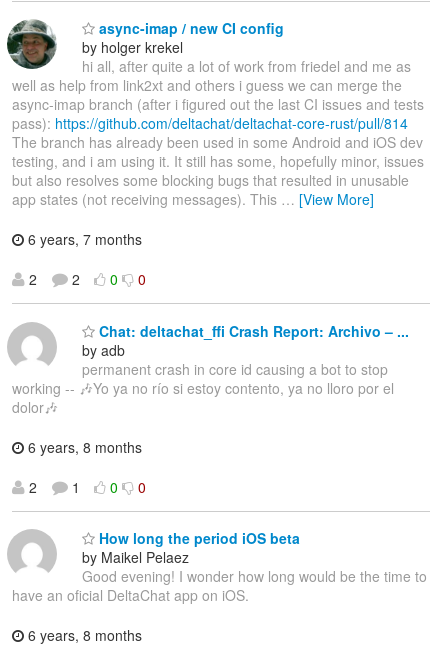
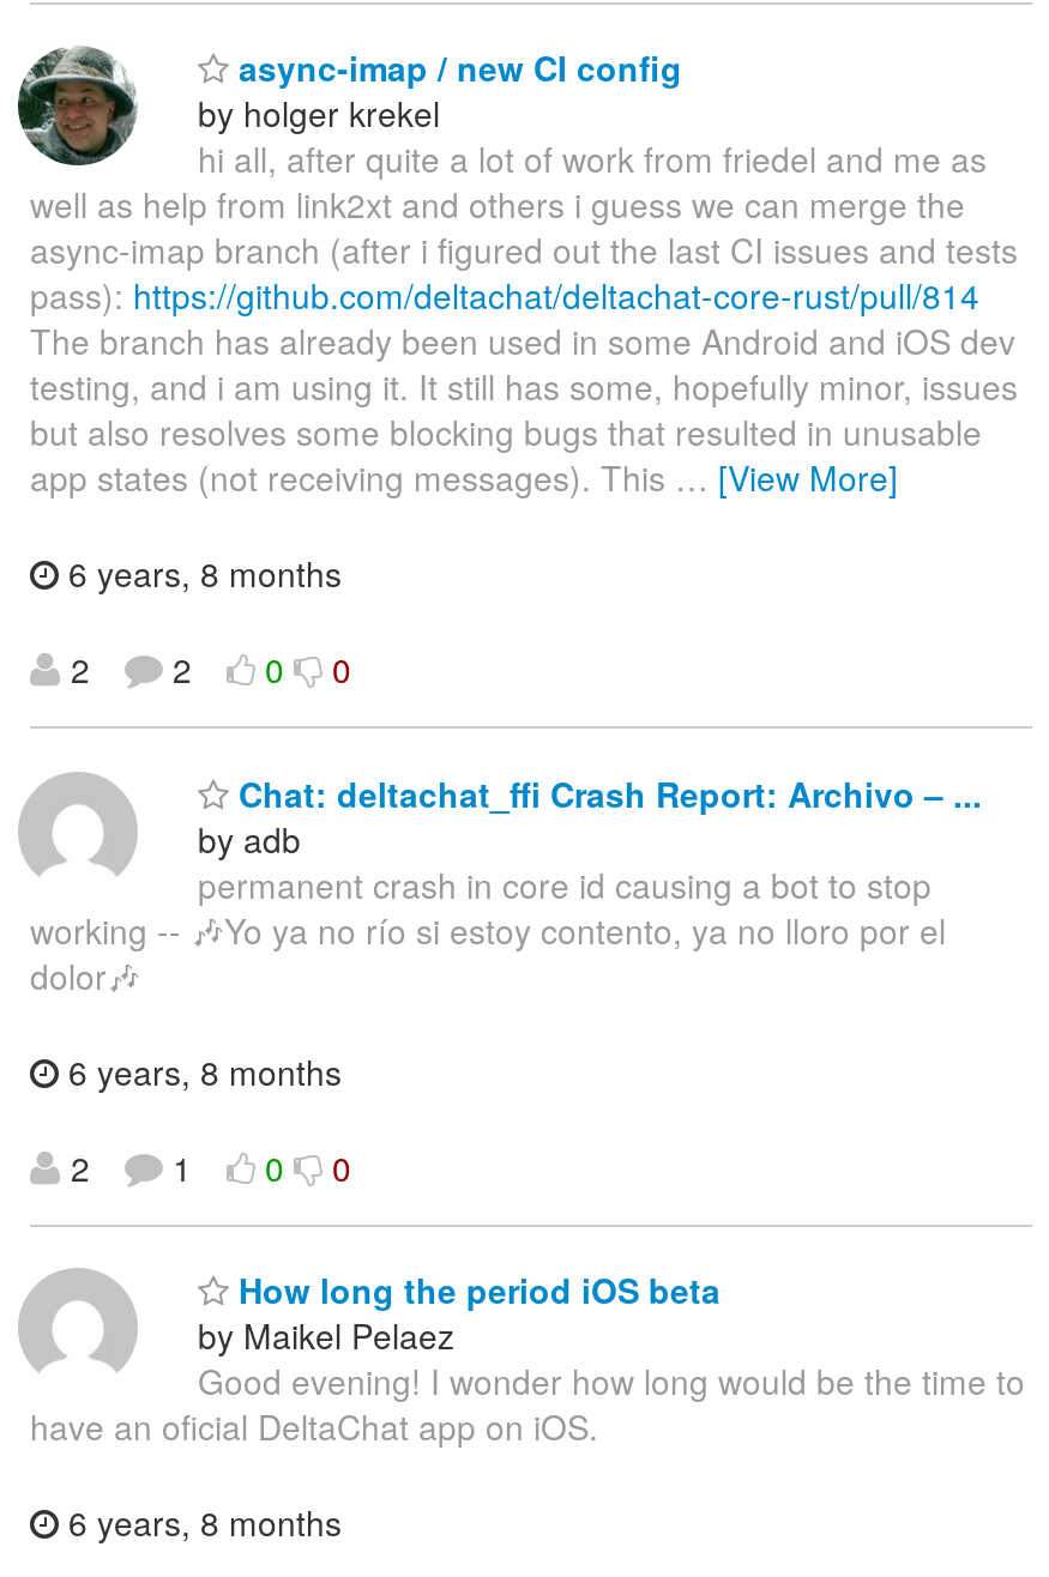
[24,229,142,249] 6 years, 7 months -> [59,549,342,597] 6 years, 8 months

